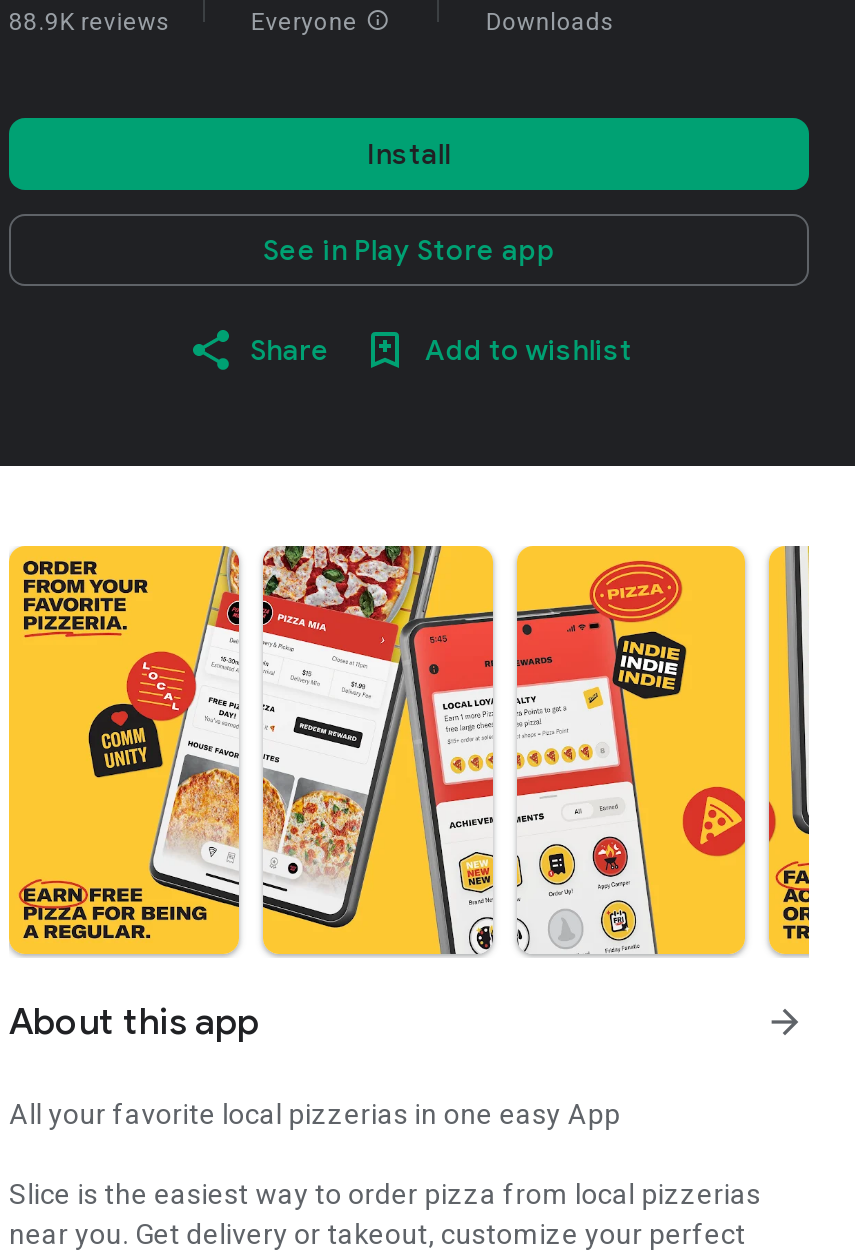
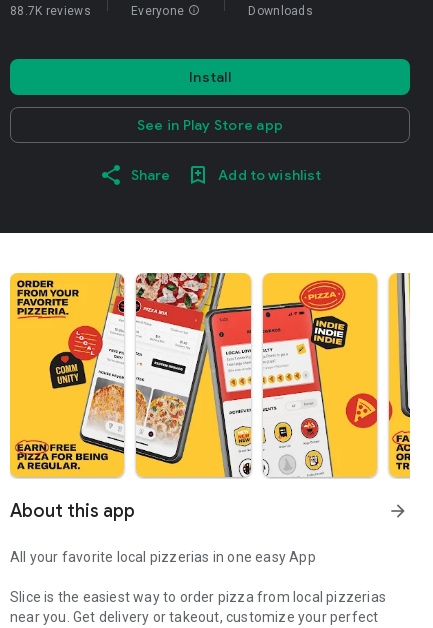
[9,8,171,36] 88.9K reviews -> [10,4,91,18] 88.7K reviews

